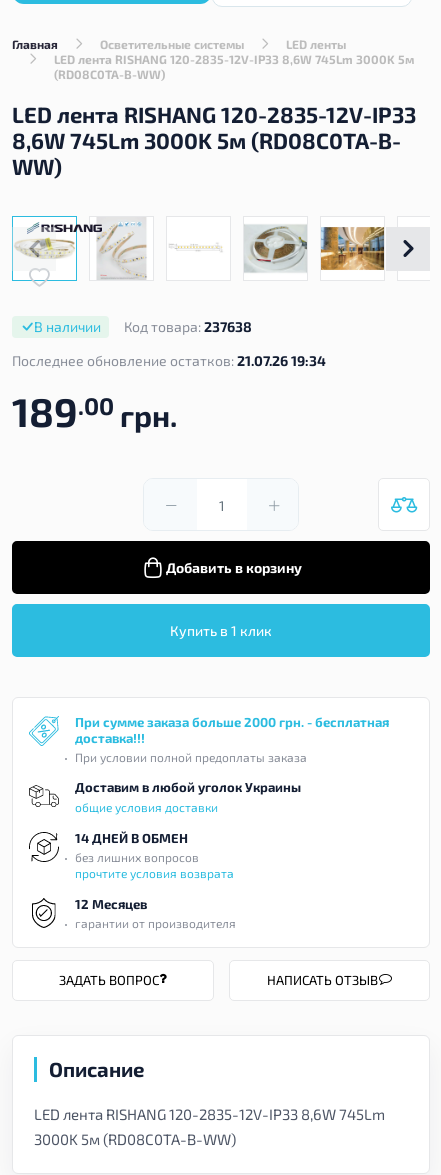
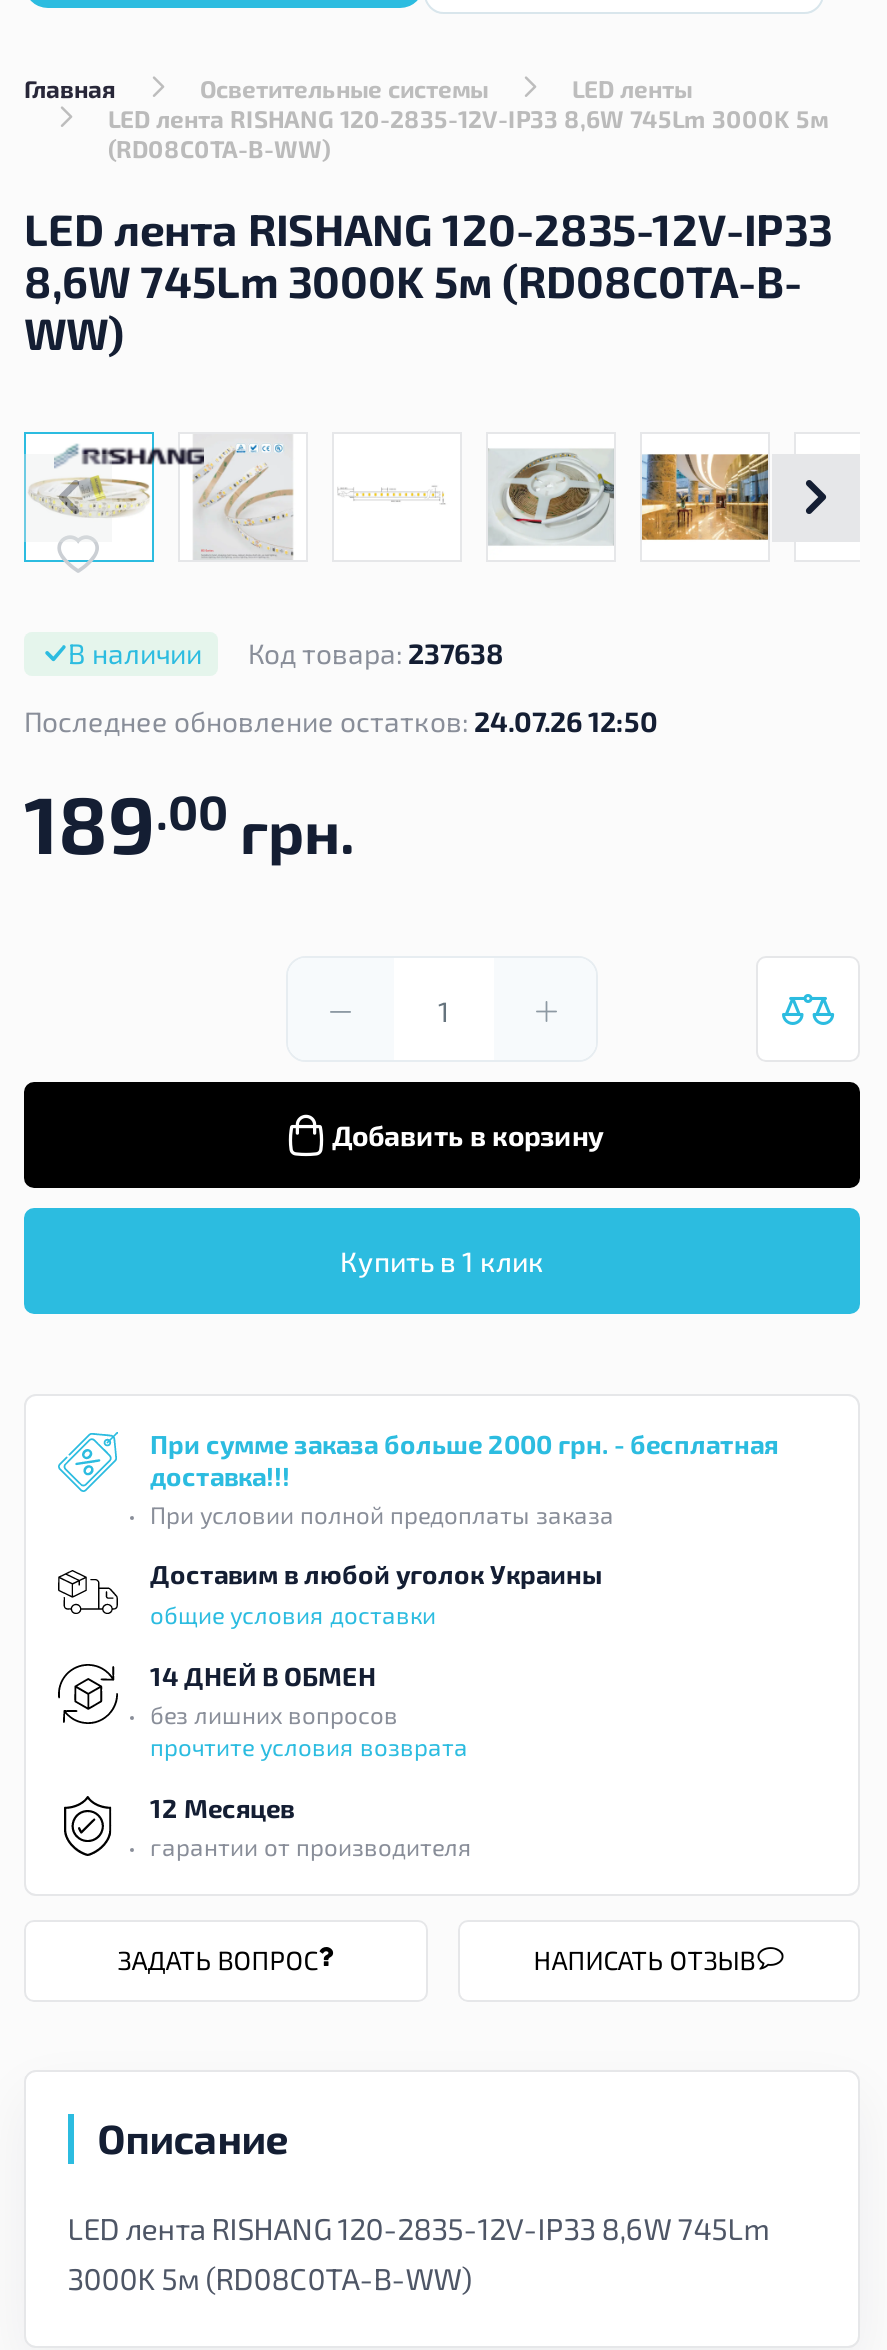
[12,352,326,369] Последнее обновление остатков: 21.07.26 19:34 -> [24,704,658,738] Последнее обновление остатков: 24.07.26 12:50

